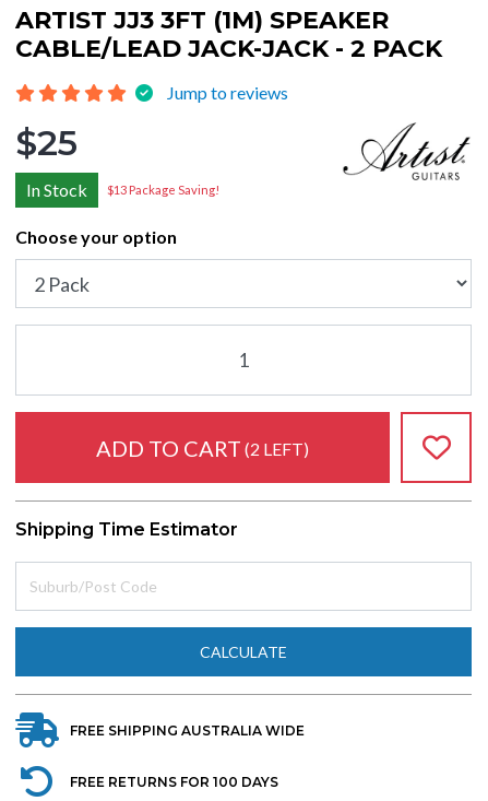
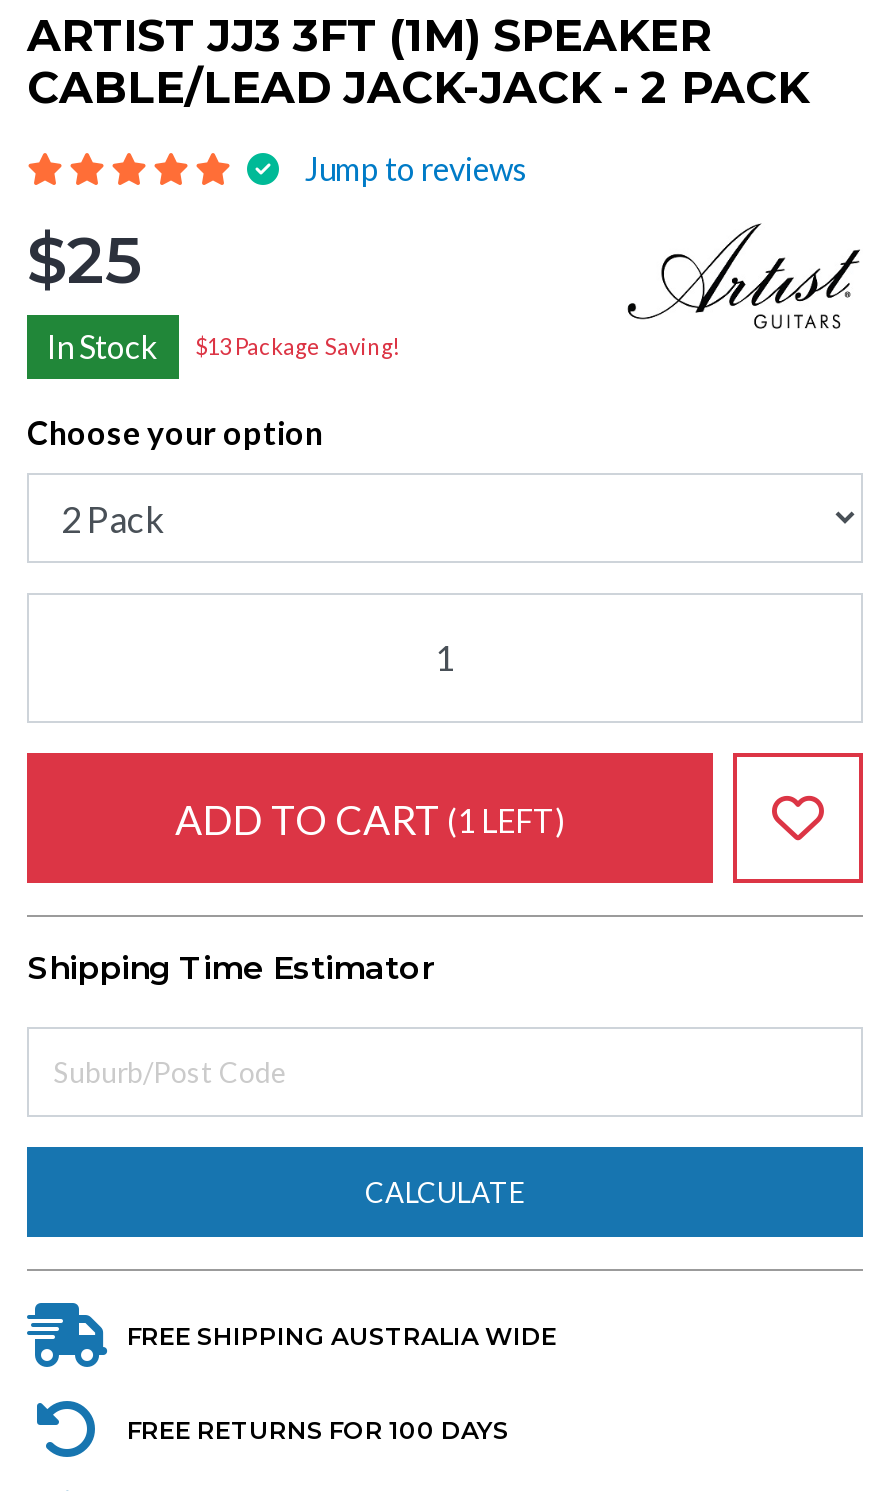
[96,435,309,461] ADD TO CART (2 LEFT) -> [175,795,565,843] ADD TO CART (1 LEFT)

